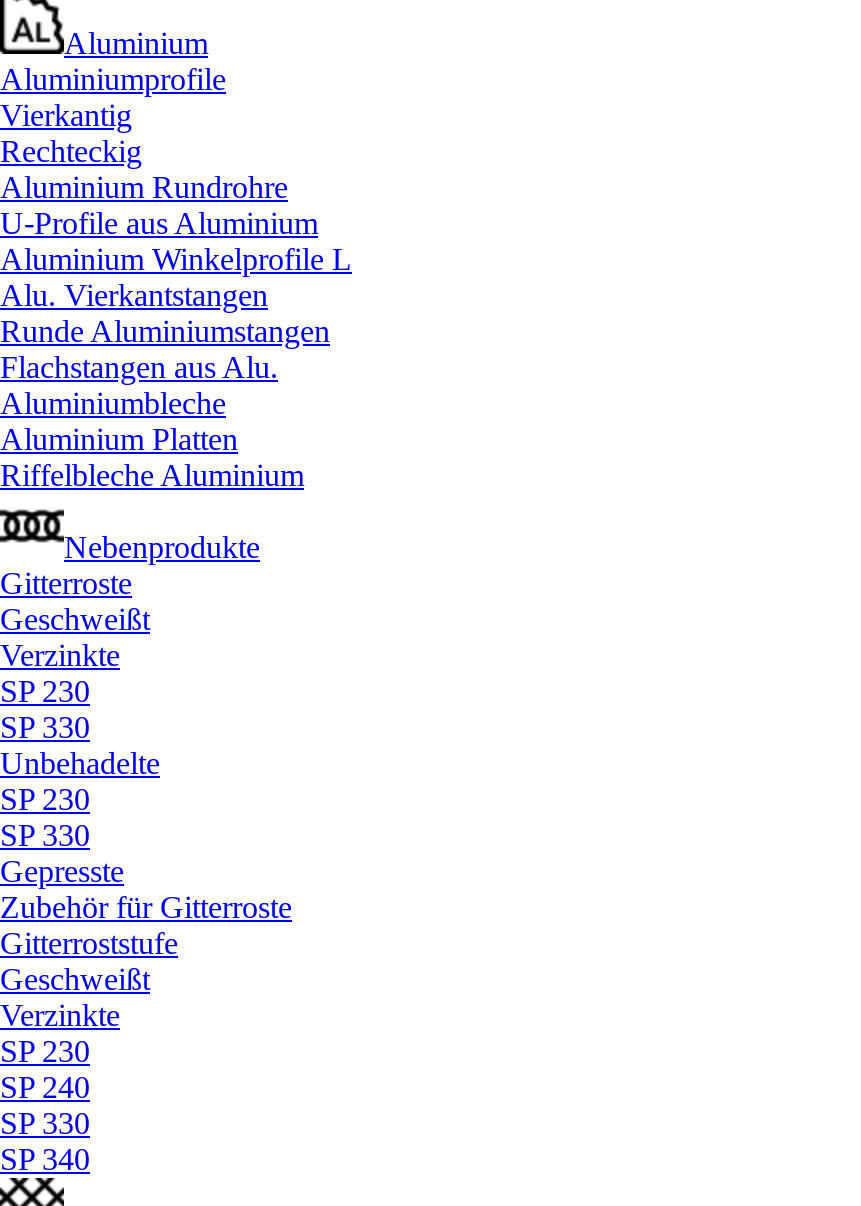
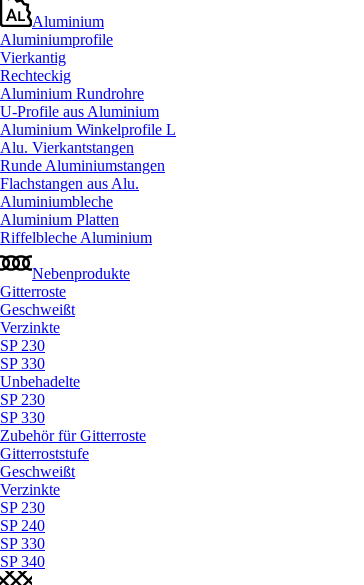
[0,854,124,888] Gepresste -> none

